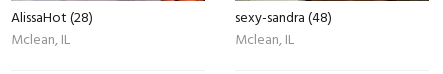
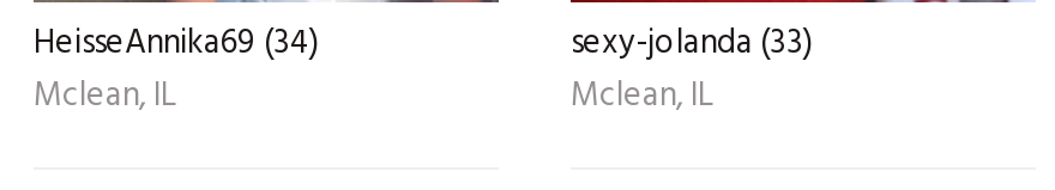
[11,7,93,30] AlissaHot (28) -> [34,17,319,72] HeisseAnnika69 (34)
[235,7,332,30] sexy-sandra (48) -> [571,17,813,72] sexy-jolanda (33)

